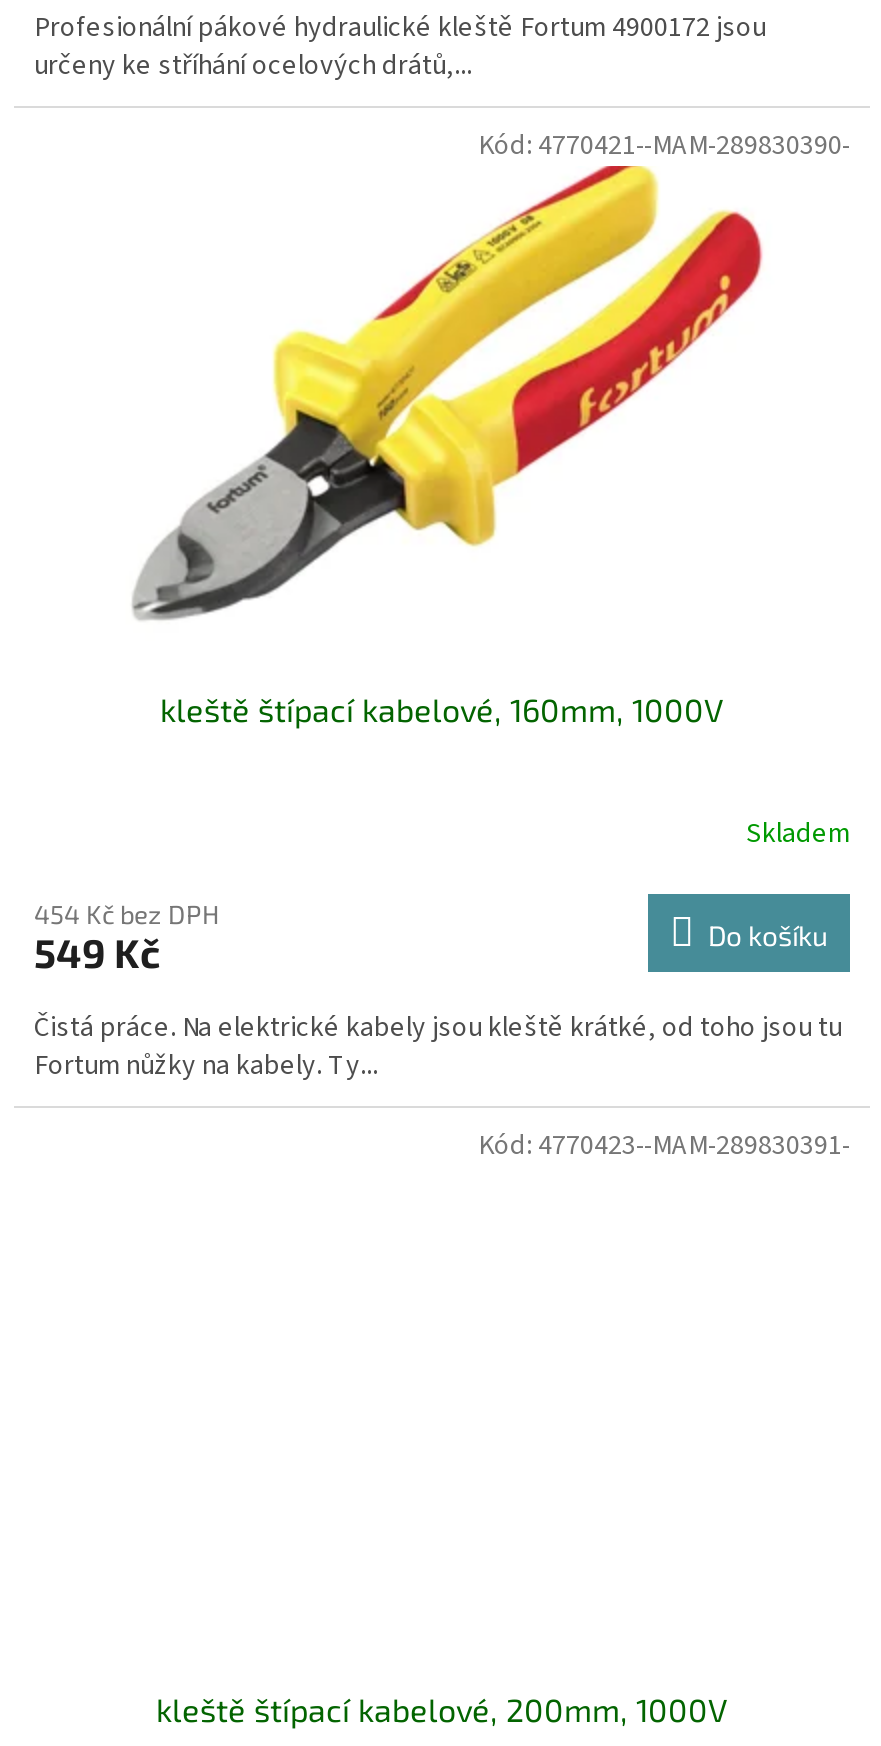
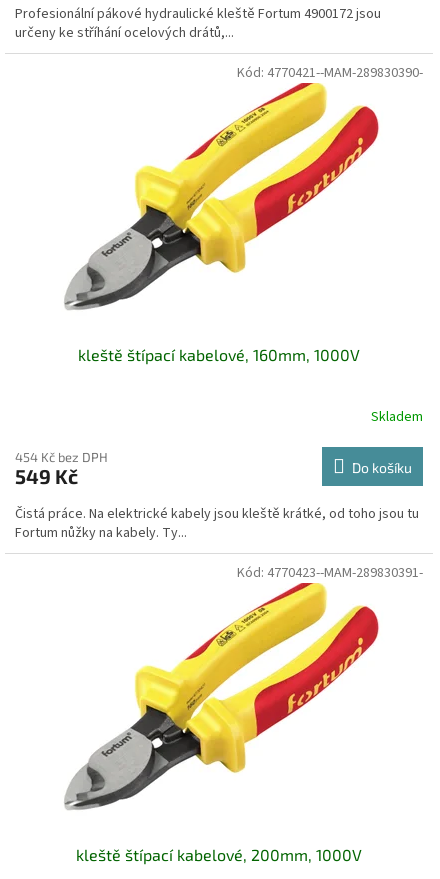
none -> [64,585,380,811] [image]

